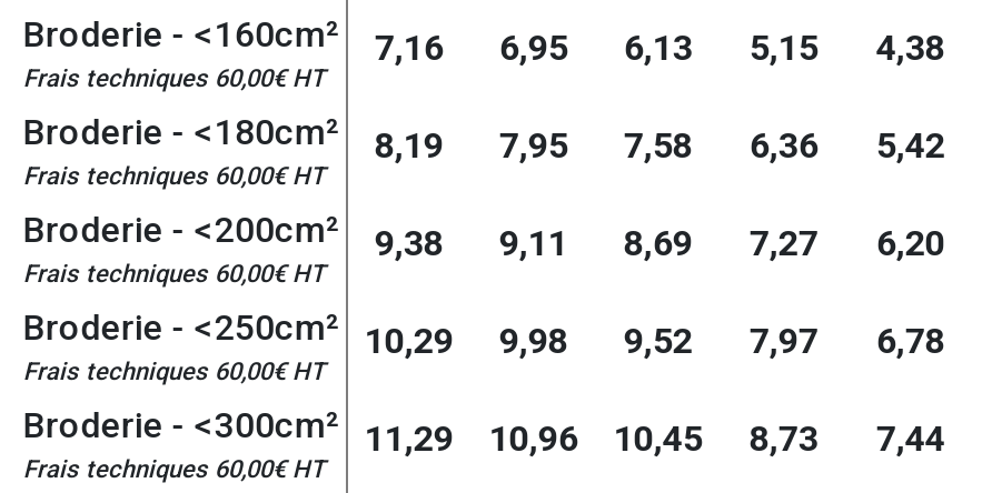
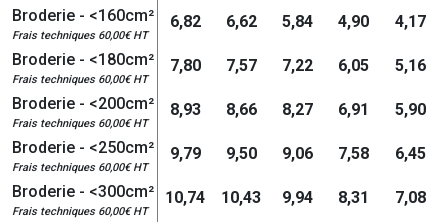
[375,27,444,69] 7,16 -> [170,12,201,31] 6,82
[499,27,568,69] 6,95 -> [226,12,257,31] 6,62
[624,27,693,69] 6,13 -> [282,12,313,31] 5,84
[749,27,818,69] 5,15 -> [338,12,369,31] 4,90
[876,27,945,69] 4,38 -> [395,12,426,31] 4,17
[375,124,444,167] 8,19 -> [170,56,201,75] 7,80
[499,124,568,167] 7,95 -> [226,56,257,75] 7,57
[624,124,693,167] 7,58 -> [282,56,313,75] 7,22
[749,124,818,167] 6,36 -> [338,56,369,75] 6,05
[876,124,945,167] 5,42 -> [395,56,426,75] 5,16
[375,222,444,264] 9,38 -> [170,100,201,119] 8,93
[499,222,568,264] 9,11 -> [226,100,257,119] 8,66
[624,222,693,264] 8,69 -> [282,100,313,119] 8,27
[749,222,818,264] 7,27 -> [338,100,369,119] 6,91
[876,222,945,264] 6,20 -> [395,100,426,119] 5,90
[365,320,454,362] 10,29 -> [170,144,201,163] 9,79
[499,320,568,362] 9,98 -> [226,144,257,163] 9,50
[624,320,693,362] 9,52 -> [282,144,313,163] 9,06
[749,320,818,362] 7,97 -> [338,144,369,163] 7,58
[876,320,945,362] 6,78 -> [395,144,426,163] 6,45
[365,417,454,460] 11,29 -> [165,188,205,207] 10,74
[489,417,578,460] 10,96 -> [221,188,261,207] 10,43
[614,417,703,460] 10,45 -> [282,188,313,207] 9,94
[749,417,818,460] 8,73 -> [338,188,369,207] 8,31
[876,417,945,460] 7,44 -> [395,188,426,207] 7,08

